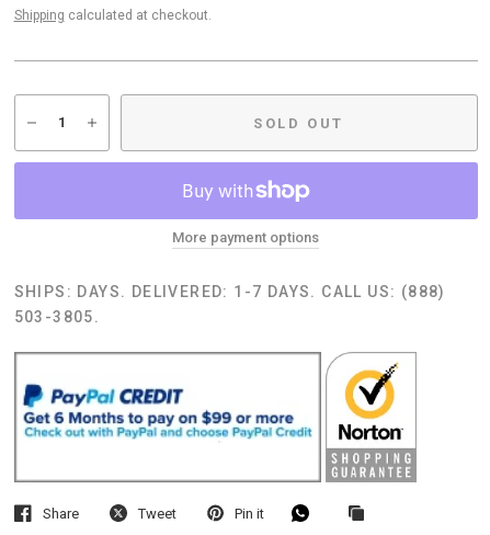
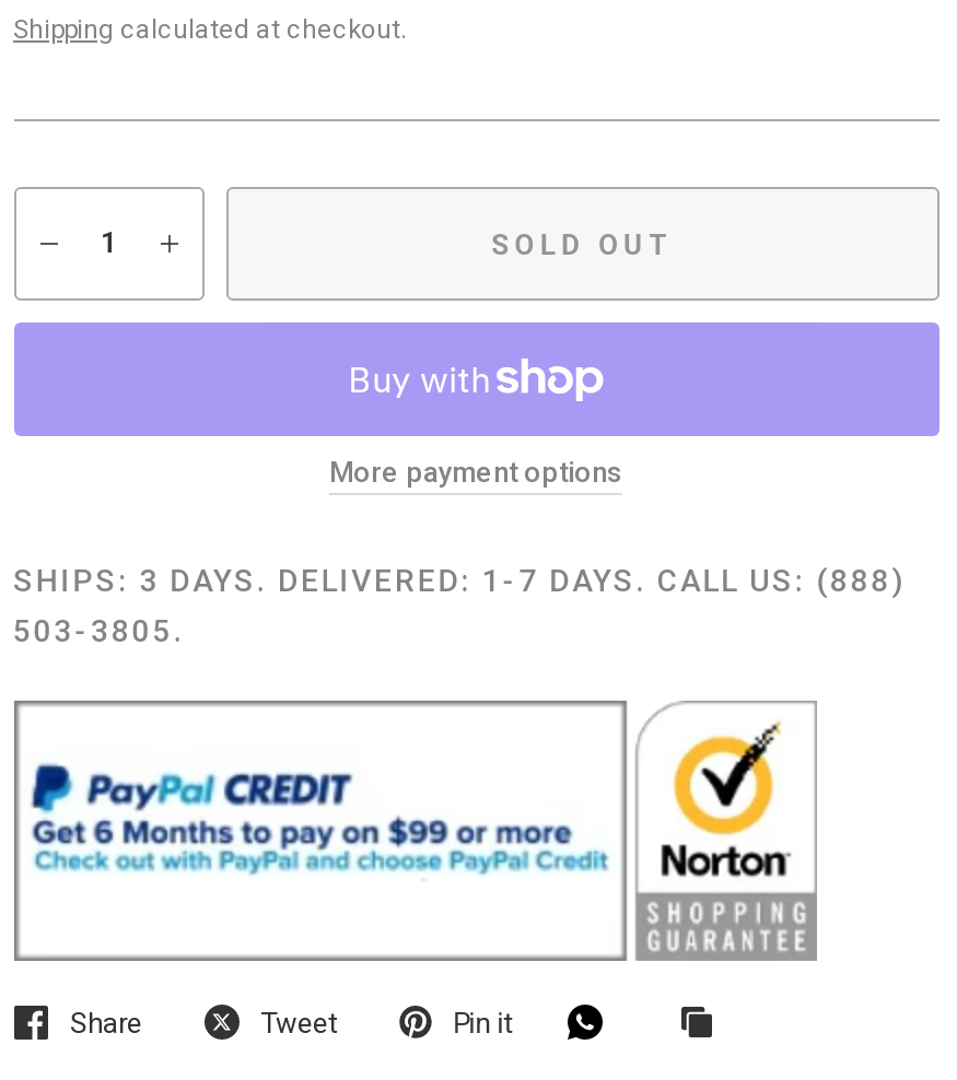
[14,283,446,300] SHIPS: DAYS. DELIVERED: 1-7 DAYS. CALL US: (888) -> [13,563,906,598] SHIPS: 3 DAYS. DELIVERED: 1-7 DAYS. CALL US: (888)

